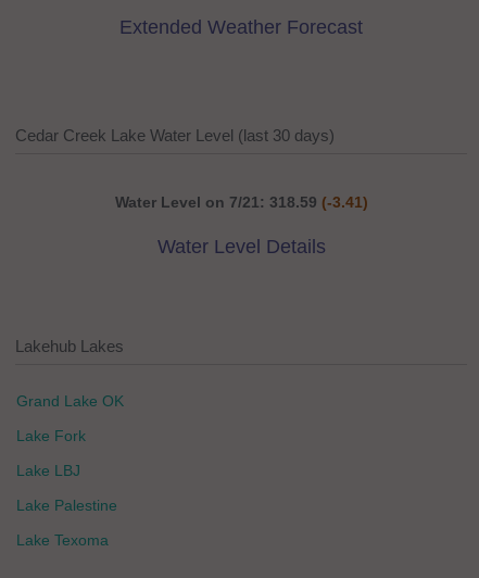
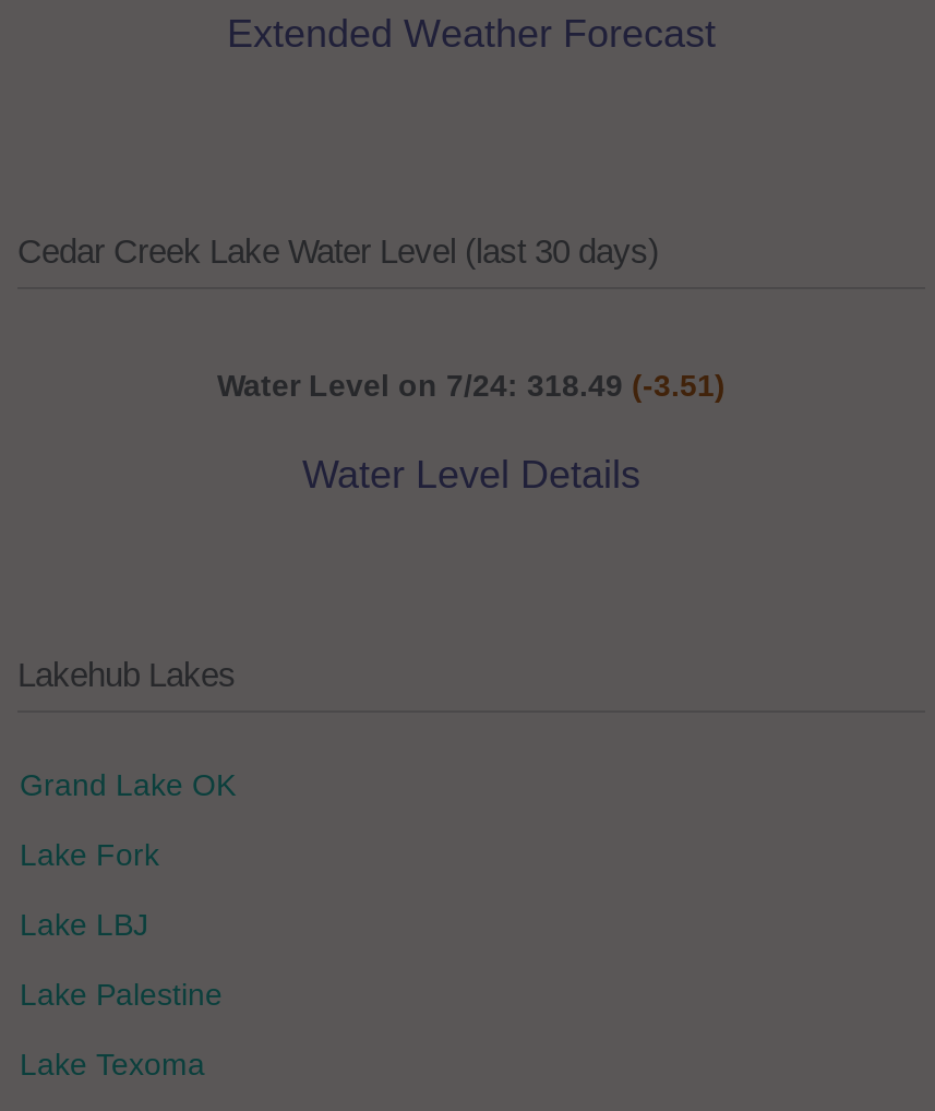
[115,194,368,211] Water Level on 7/21: 318.59 (-3.41) -> [217,369,726,404] Water Level on 7/24: 318.49 (-3.51)

